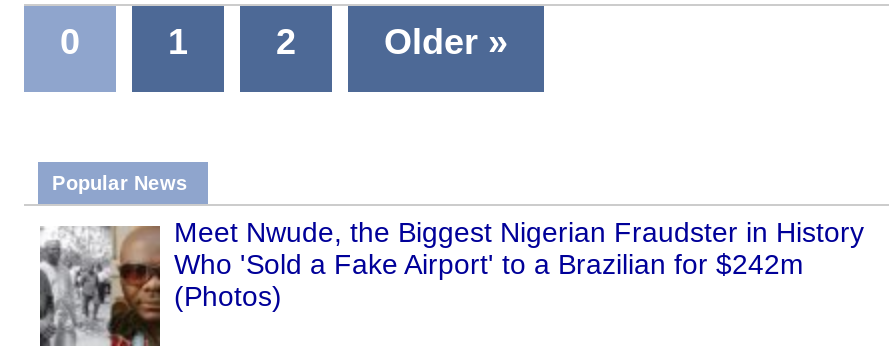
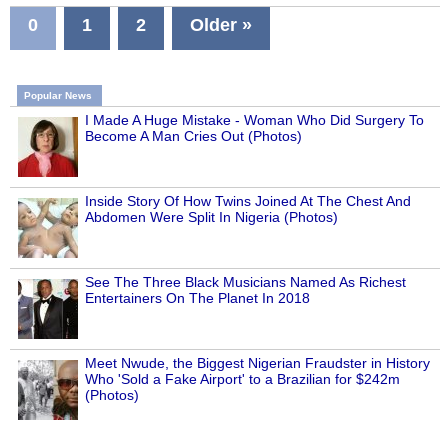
none -> [17,112,424,178] [image] | I Made A Huge Mistake - Woman Who Did Surgery To | Become A Man Cries Out (Photos)
none -> [17,193,411,259] [image] | Inside Story Of How Twins Joined At The Chest And | Abdomen Were Split In Nigeria (Photos)
none -> [17,274,406,340] [image] | See The Three Black Musicians Named As Richest | Entertainers On The Planet In 2018

